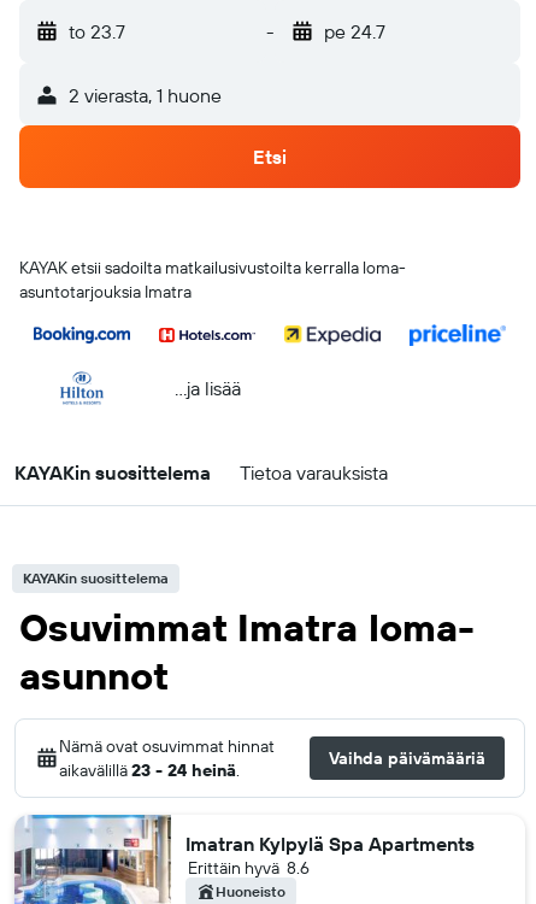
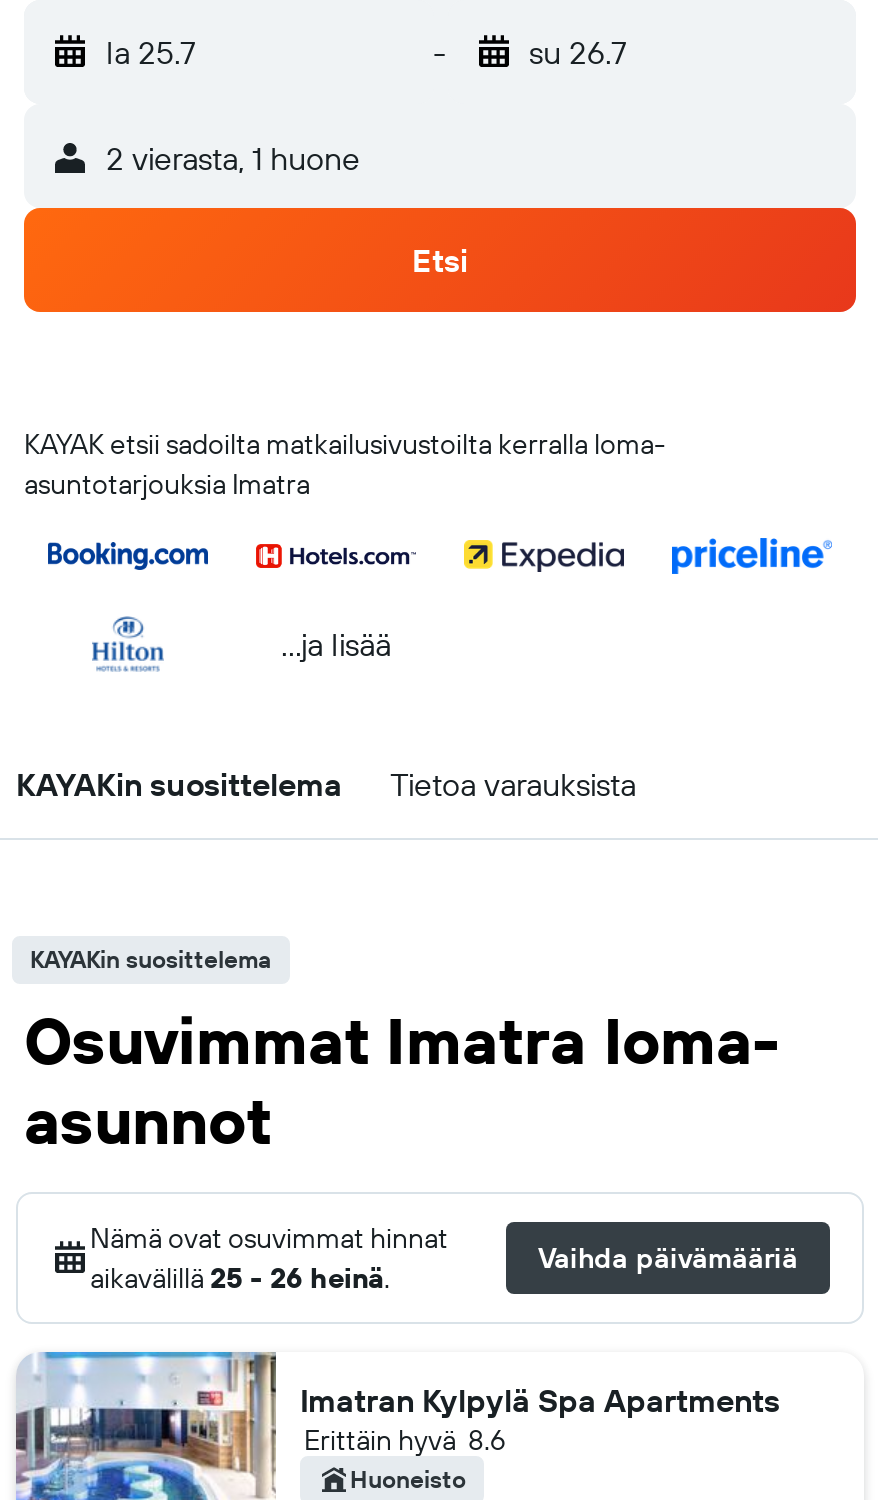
[69,19,125,43] to 23.7 -> [106,32,196,72] la 25.7
[323,19,385,43] pe 24.7 -> [529,32,627,72] su 26.7
[59,759,240,781] aikavälillä 23 - 24 heinä. -> [90,1260,390,1296] aikavälillä 25 - 26 heinä.

